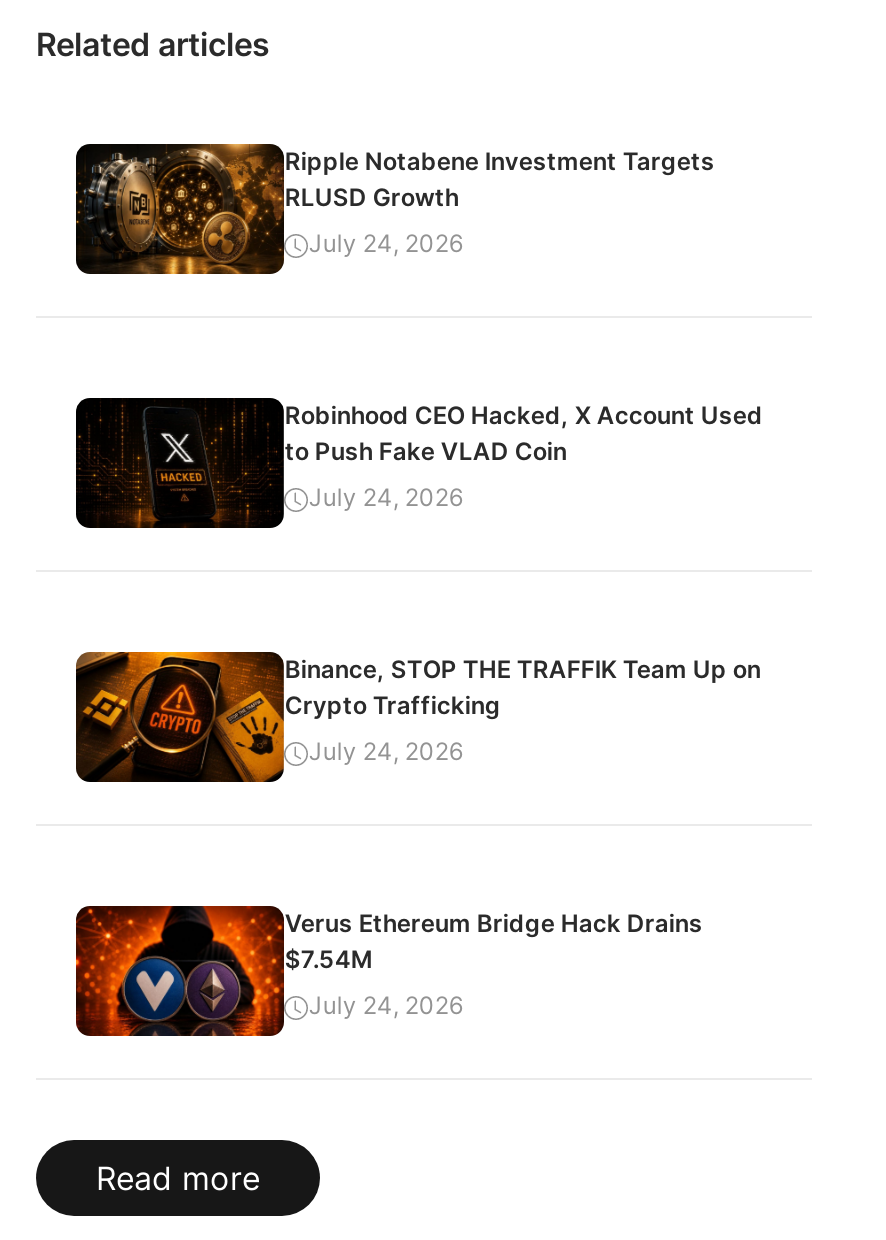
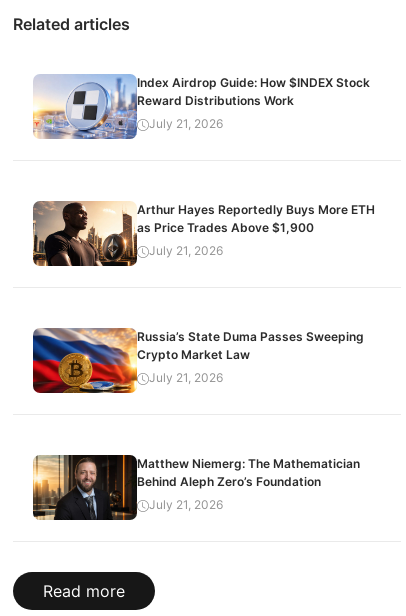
[74,141,715,277] [image] | Ripple Notabene Investment Targets | RLUSD Growth -> [33,73,370,140] [image] | Index Airdrop Guide: How $INDEX Stock | Reward Distributions Work
[309,228,463,258] July 24, 2026 -> [149,116,223,131] July 21, 2026
[74,395,763,531] [image] | Robinhood CEO Hacked, X Account Used | to Push Fake VLAD Coin -> [32,200,375,267] [image] | Arthur Hayes Reportedly Buys More ETH | as Price Trades Above $1,900
[309,482,463,512] July 24, 2026 -> [149,243,223,258] July 21, 2026
[74,649,761,785] [image] | Binance, STOP THE TRAFFIK Team Up on | Crypto Trafficking -> [32,327,364,394] [image] | Russia’s State Duma Passes Sweeping | Crypto Market Law
[309,736,463,766] July 24, 2026 -> [149,370,223,385] July 21, 2026
[74,903,703,1039] [image] | Verus Ethereum Bridge Hack Drains | $7.54M -> [32,454,360,521] [image] | Matthew Niemerg: The Mathematician | Behind Aleph Zero’s Foundation
[309,990,463,1020] July 24, 2026 -> [149,497,223,512] July 21, 2026

